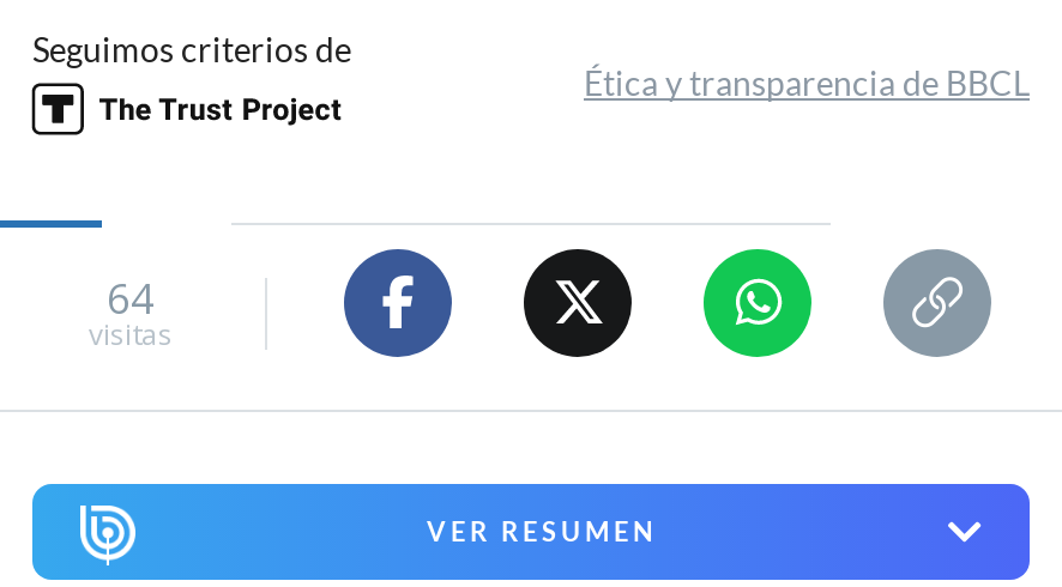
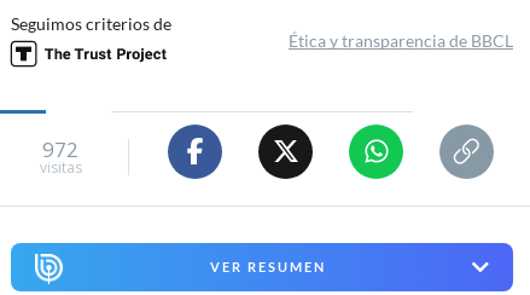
[107,271,155,326] 64 -> [42,136,78,163] 972

